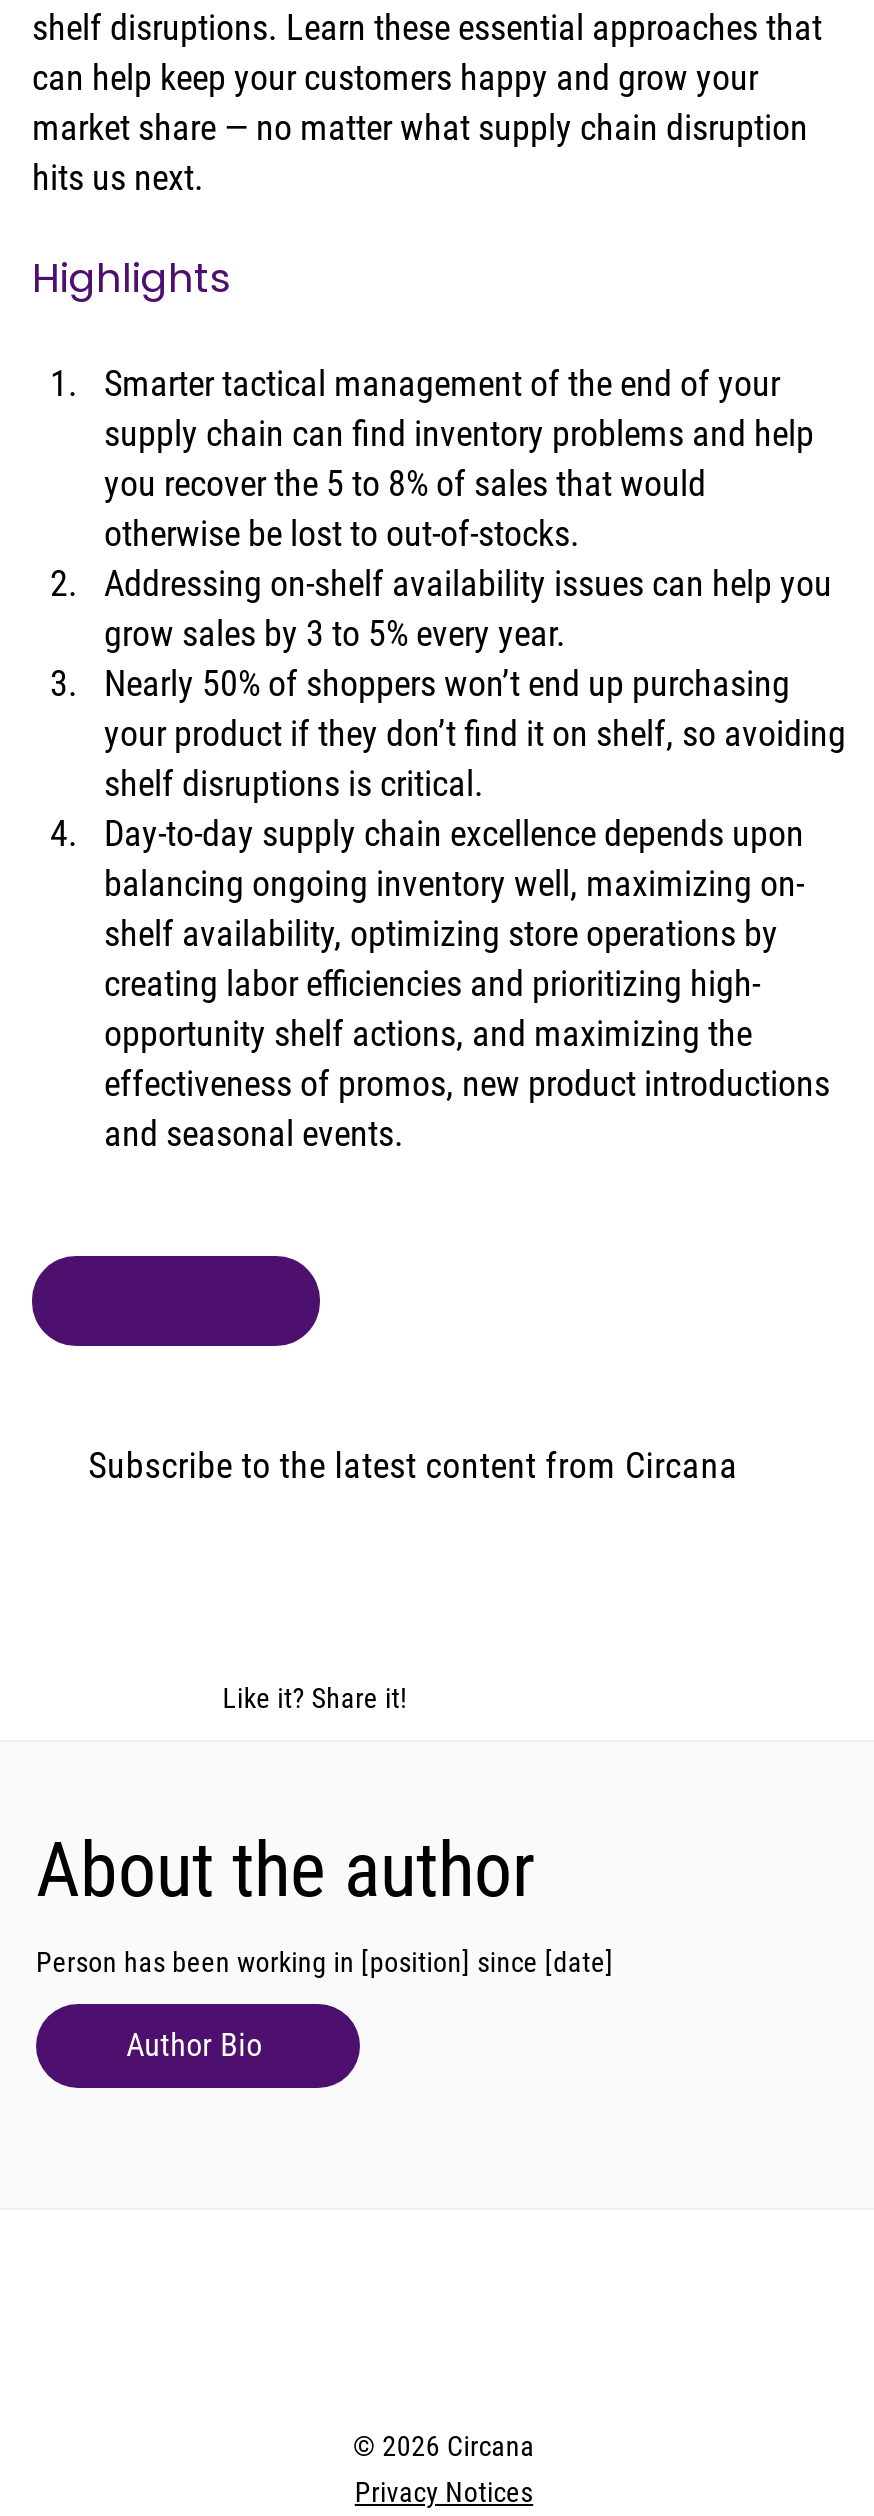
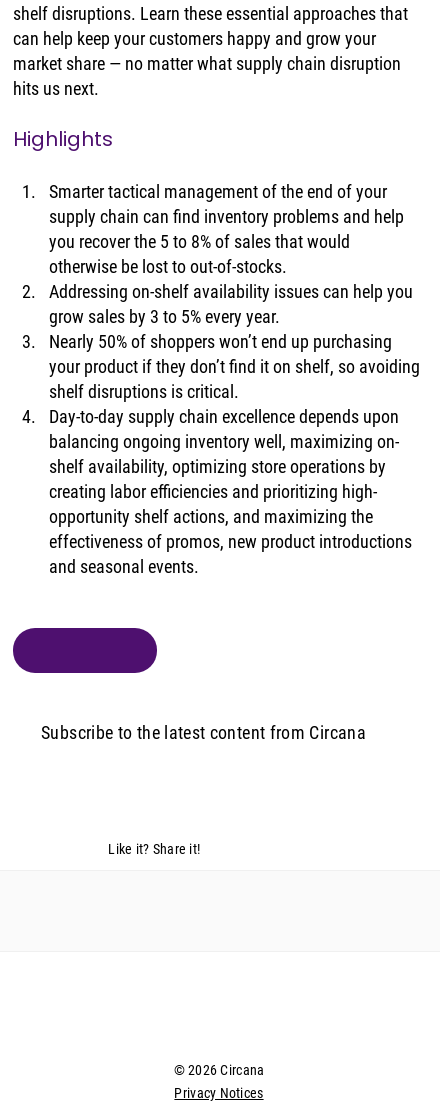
[36,1825,614,2064] About the author | Person has been working in [position] since [date] | Author Bio -> none

